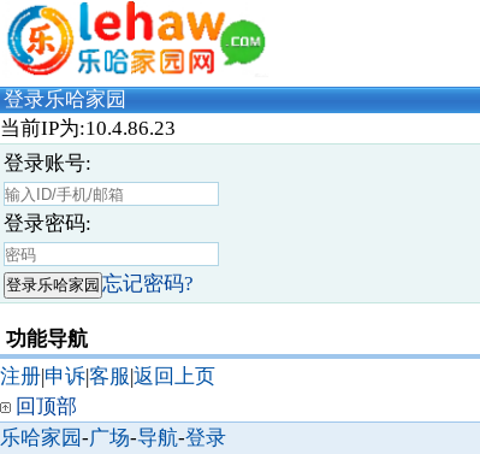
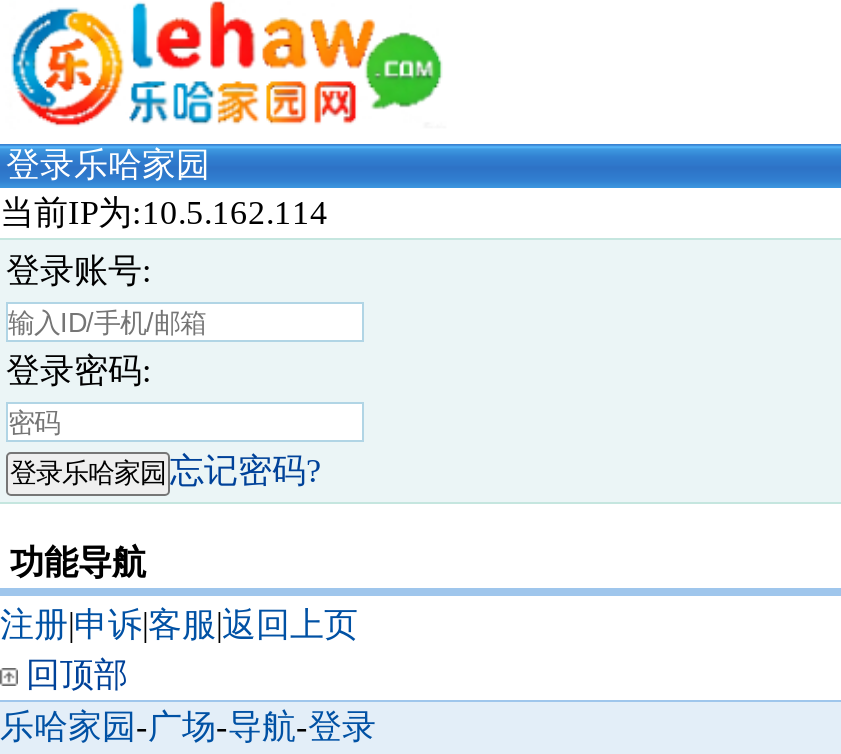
[0,116,176,139] 当前IP为:10.4.86.23 -> [0,193,328,231] 当前IP为:10.5.162.114

